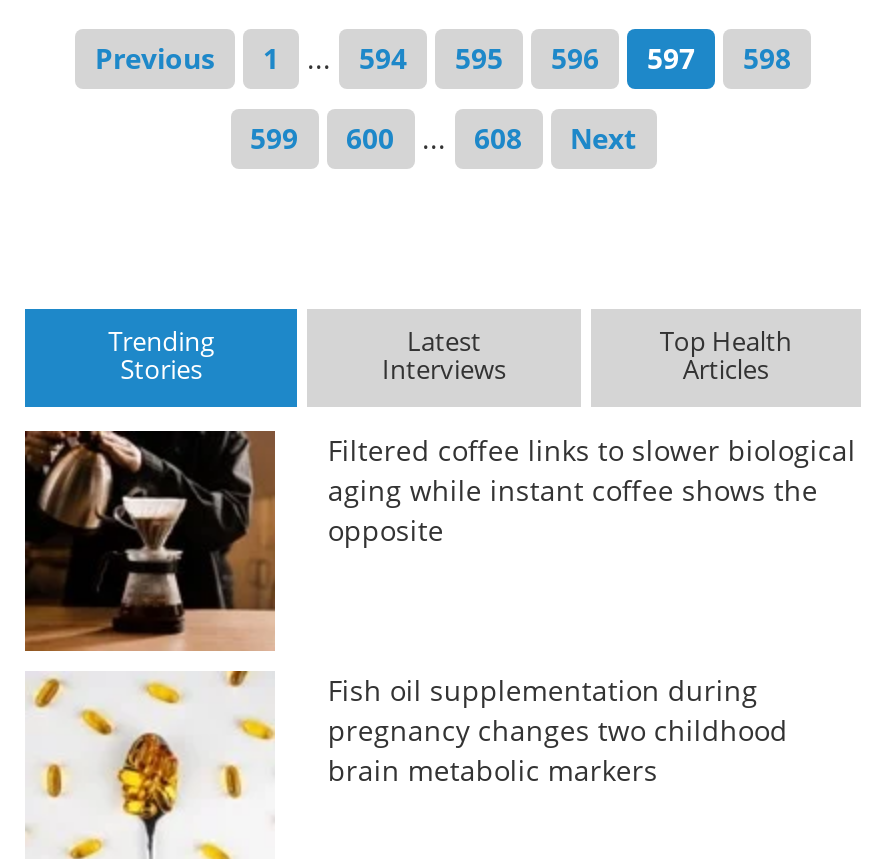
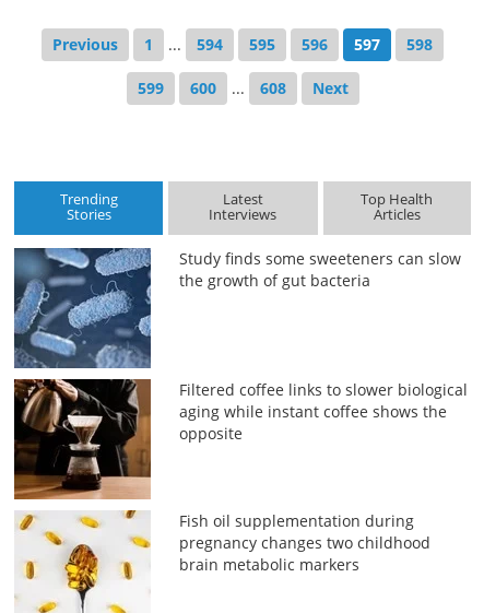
none -> [13,247,461,369] [image] | Study finds some sweeteners can slow | the growth of gut bacteria

